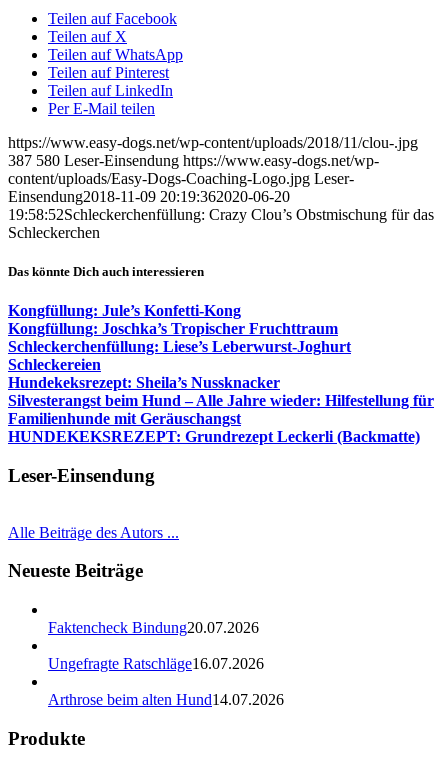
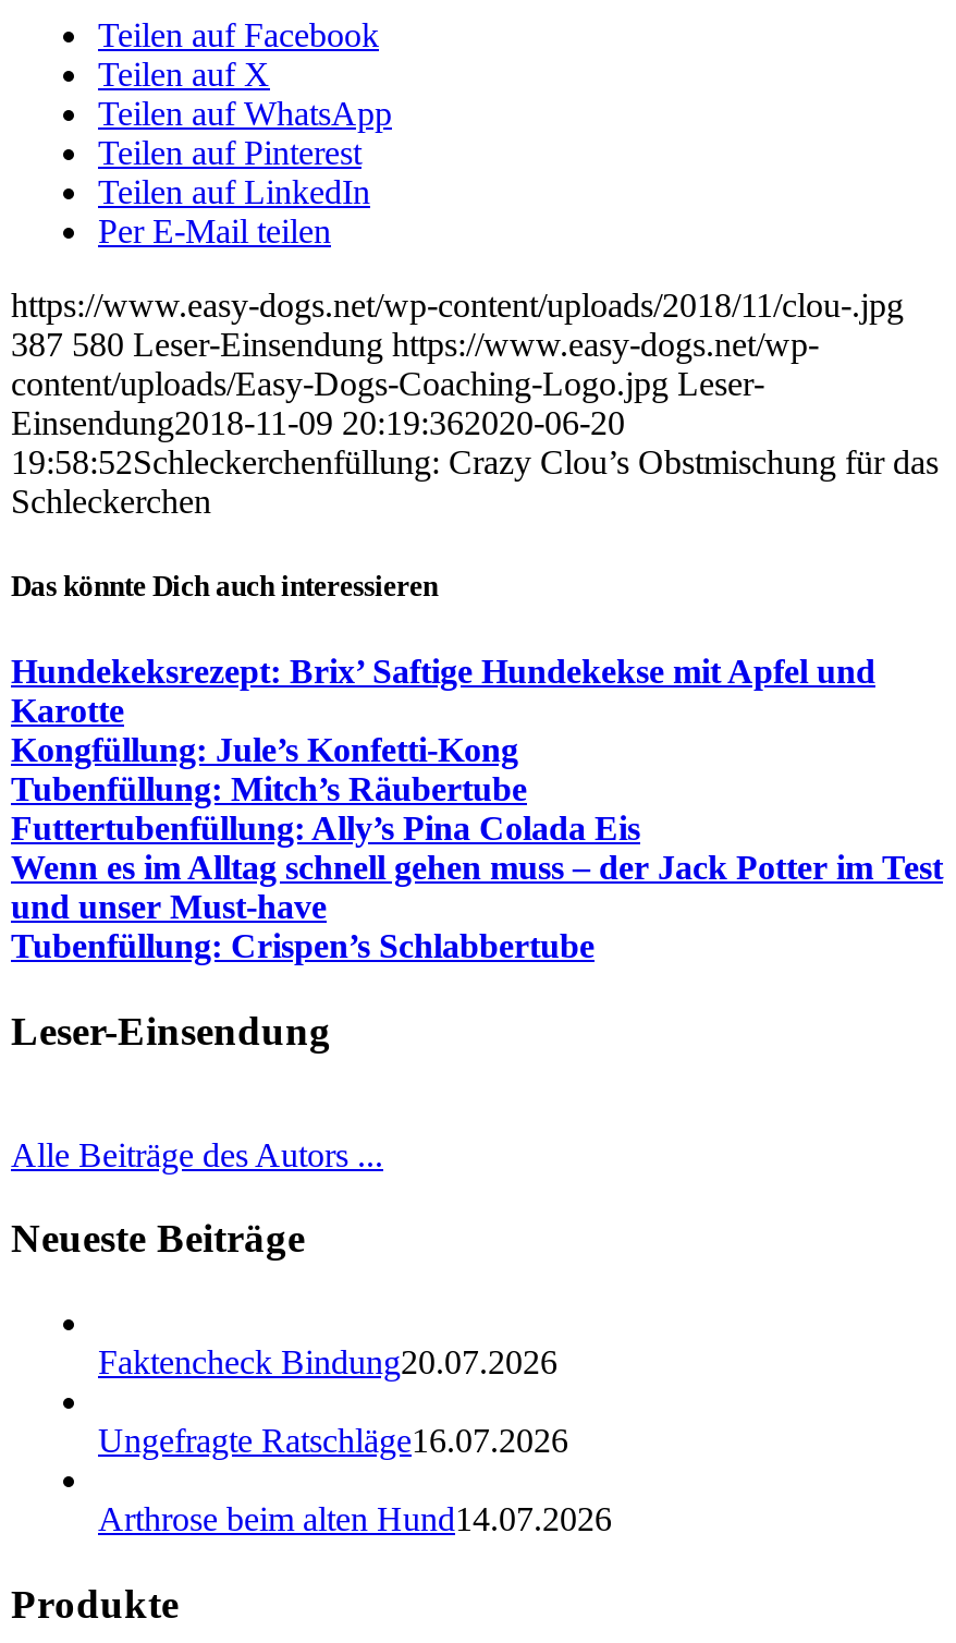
none -> [11,653,875,729] Hundekeksrezept: Brix’ Saftige Hundekekse mit Apfel und | Karotte
moved [8,302,241,319] -> [11,731,518,768]: Kongfüllung: Jule’s Konfetti-Kong
[8,320,434,445] Kongfüllung: Joschka’s Tropischer Fruchttraum | Schleckerchenfüllung: Liese’s Leberwurst-Joghurt | Schleckereien | Hundekeksrezept: Sheila’s Nussknacker | Silvesterangst beim Hund – Alle Jahre wieder: Hilfestellung für | Familienhunde mit Geräuschangst | HUNDEKEKSREZEPT: Grundrezept Leckerli (Backmatte) -> [11,771,943,964] Tubenfüllung: Mitch’s Räubertube | Futtertubenfüllung: Ally’s Pina Colada Eis | Wenn es im Alltag schnell gehen muss – der Jack Potter im Test | und unser Must-have | Tubenfüllung: Crispen’s Schlabbertube

